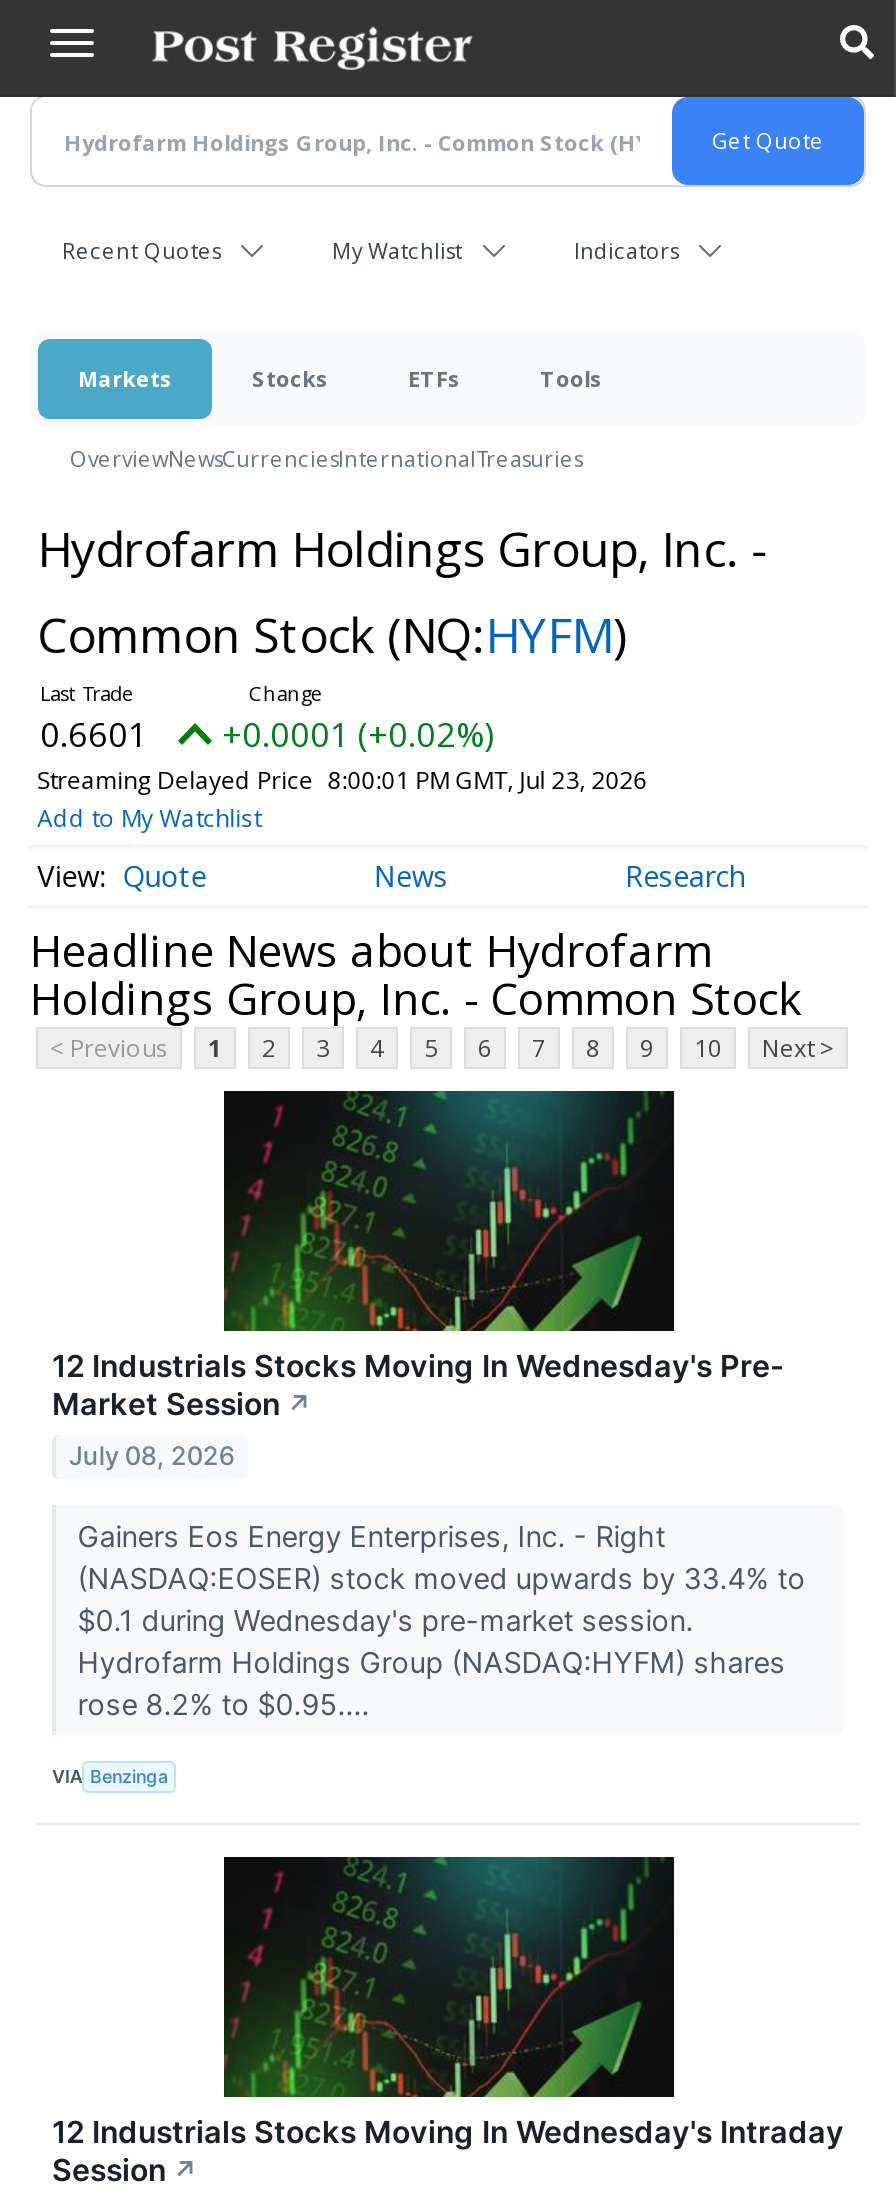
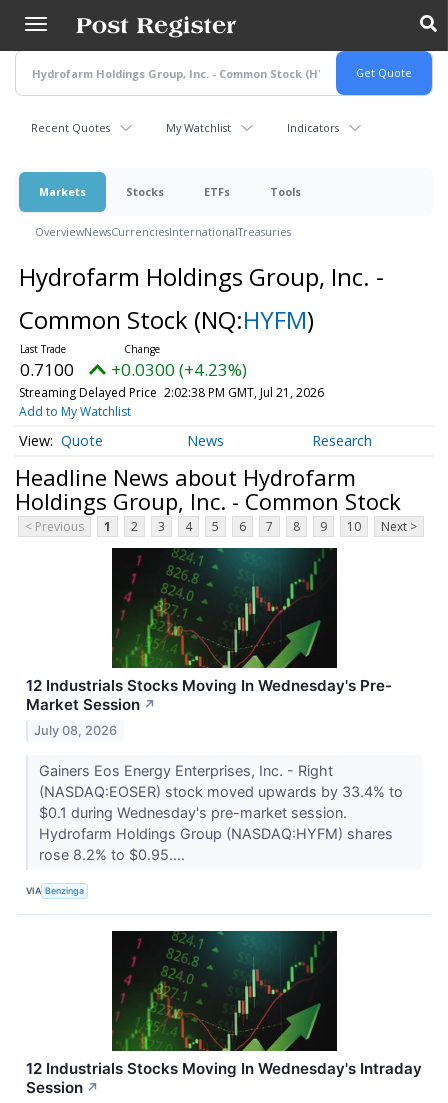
[40,711,148,757] 0.6601 -> [20,358,74,381] 0.7100
[222,711,494,757] +0.0001 (+0.02%) -> [111,358,247,381] +0.0300 (+4.23%)
[37,763,648,797] Streaming Delayed Price 8:00:01 PM GMT, Jul 23, 2026 -> [19,384,324,401] Streaming Delayed Price 2:02:38 PM GMT, Jul 21, 2026

